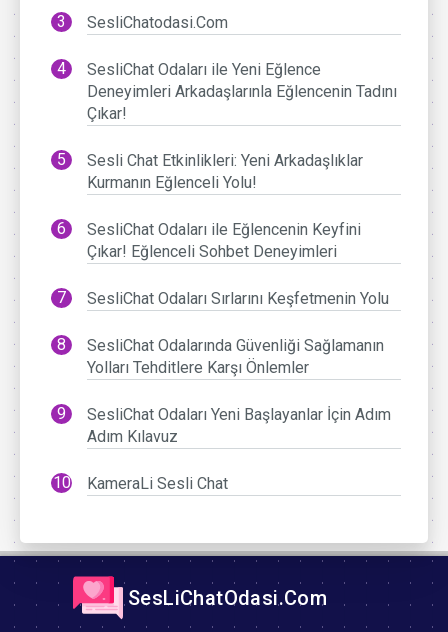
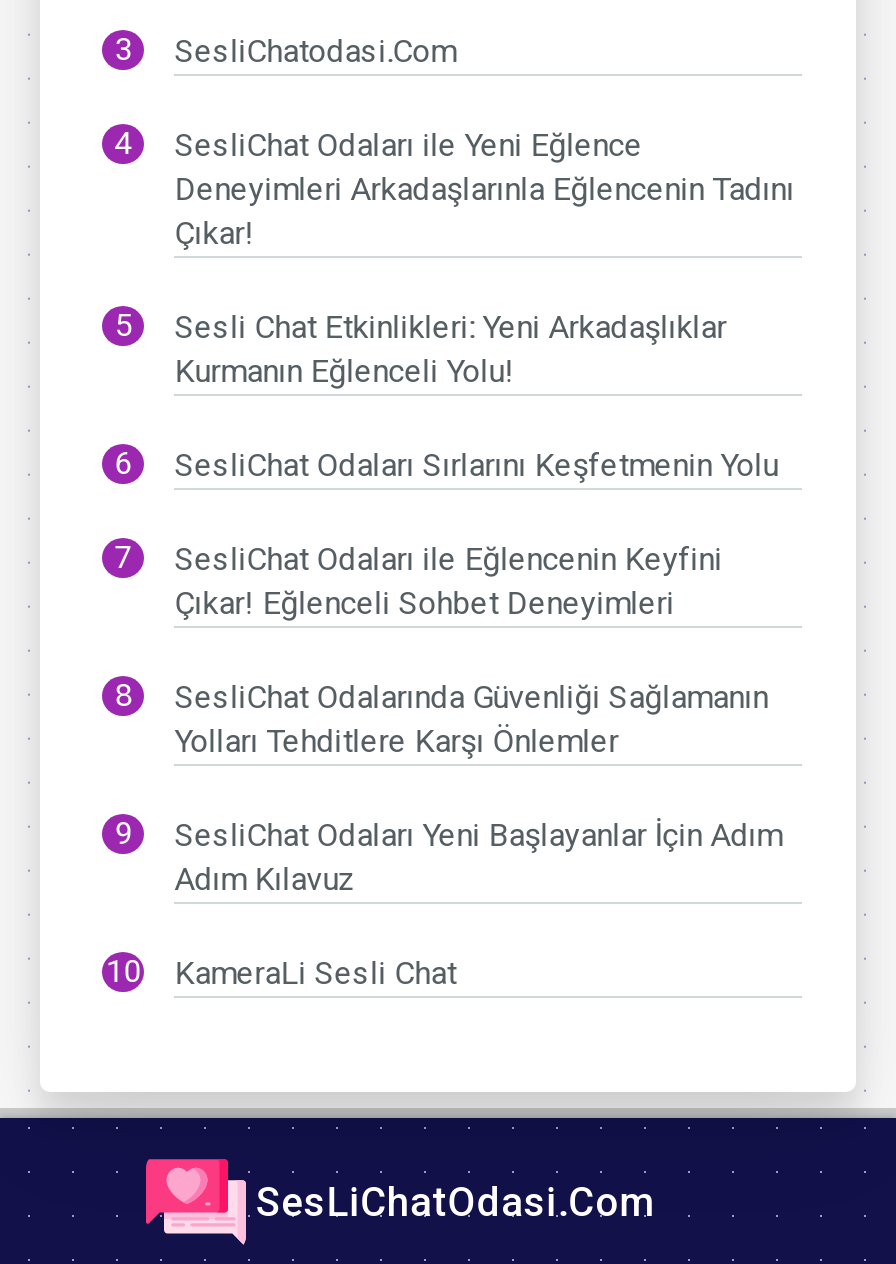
moved [87,219,361,260] -> [174,539,722,621]: SesliChat Odaları ile Eğlencenin Keyfini | Çıkar! Eğlenceli Sohbet Deneyimleri
moved [87,288,389,307] -> [174,445,778,483]: SesliChat Odaları Sırlarını Keşfetmenin Yolu

